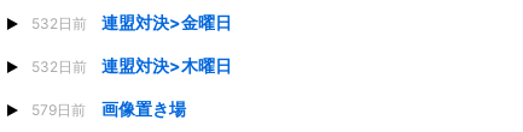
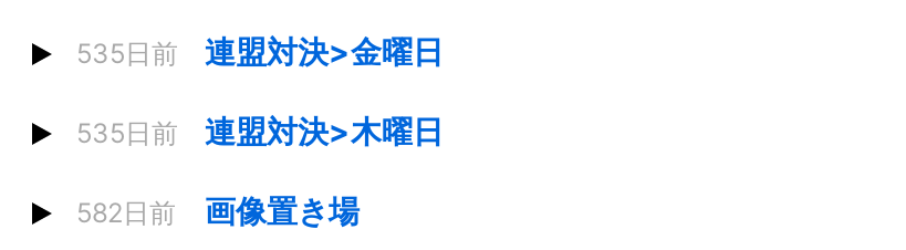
[31,12,232,32] 532日前 連盟対決>金曜日 -> [76,31,444,69] 535日前 連盟対決>金曜日
[31,55,232,75] 532日前 連盟対決>木曜日 -> [76,111,444,149] 535日前 連盟対決>木曜日
[31,98,186,119] 579日前 画像置き場 -> [76,191,360,229] 582日前 画像置き場

